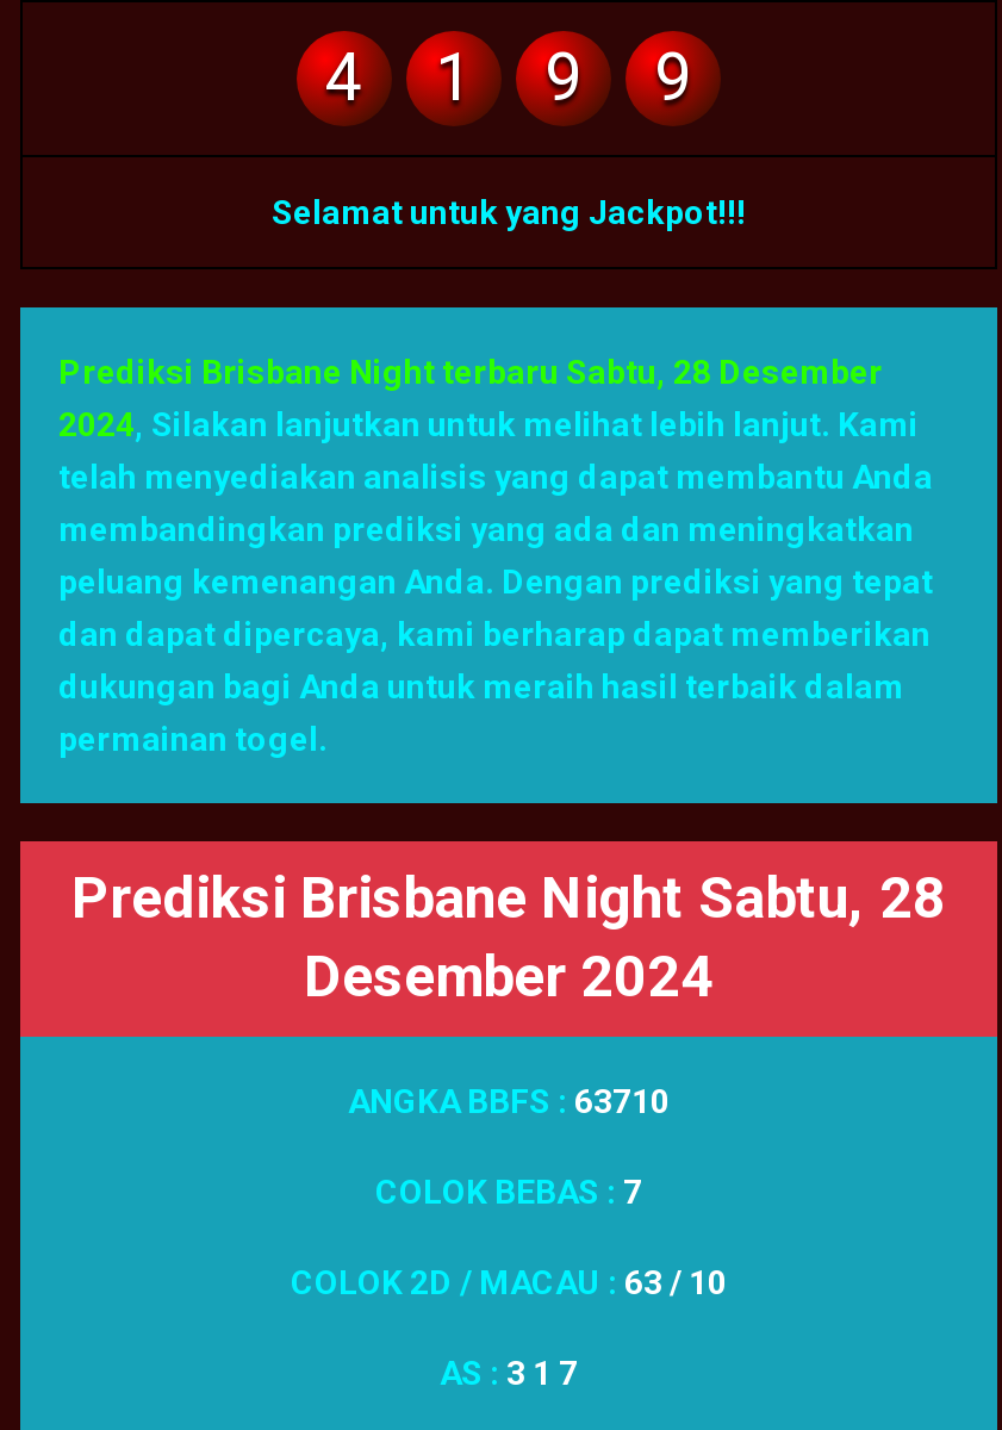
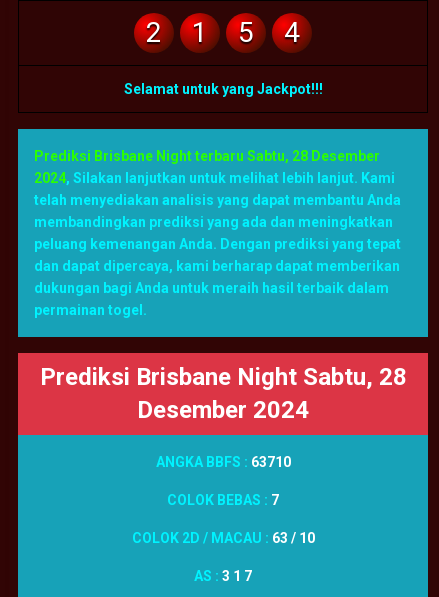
[325,39,363,117] 4 -> [146,16,162,49] 2
[544,39,583,117] 9 -> [238,16,254,49] 5
[654,39,692,117] 9 -> [284,16,300,49] 4

